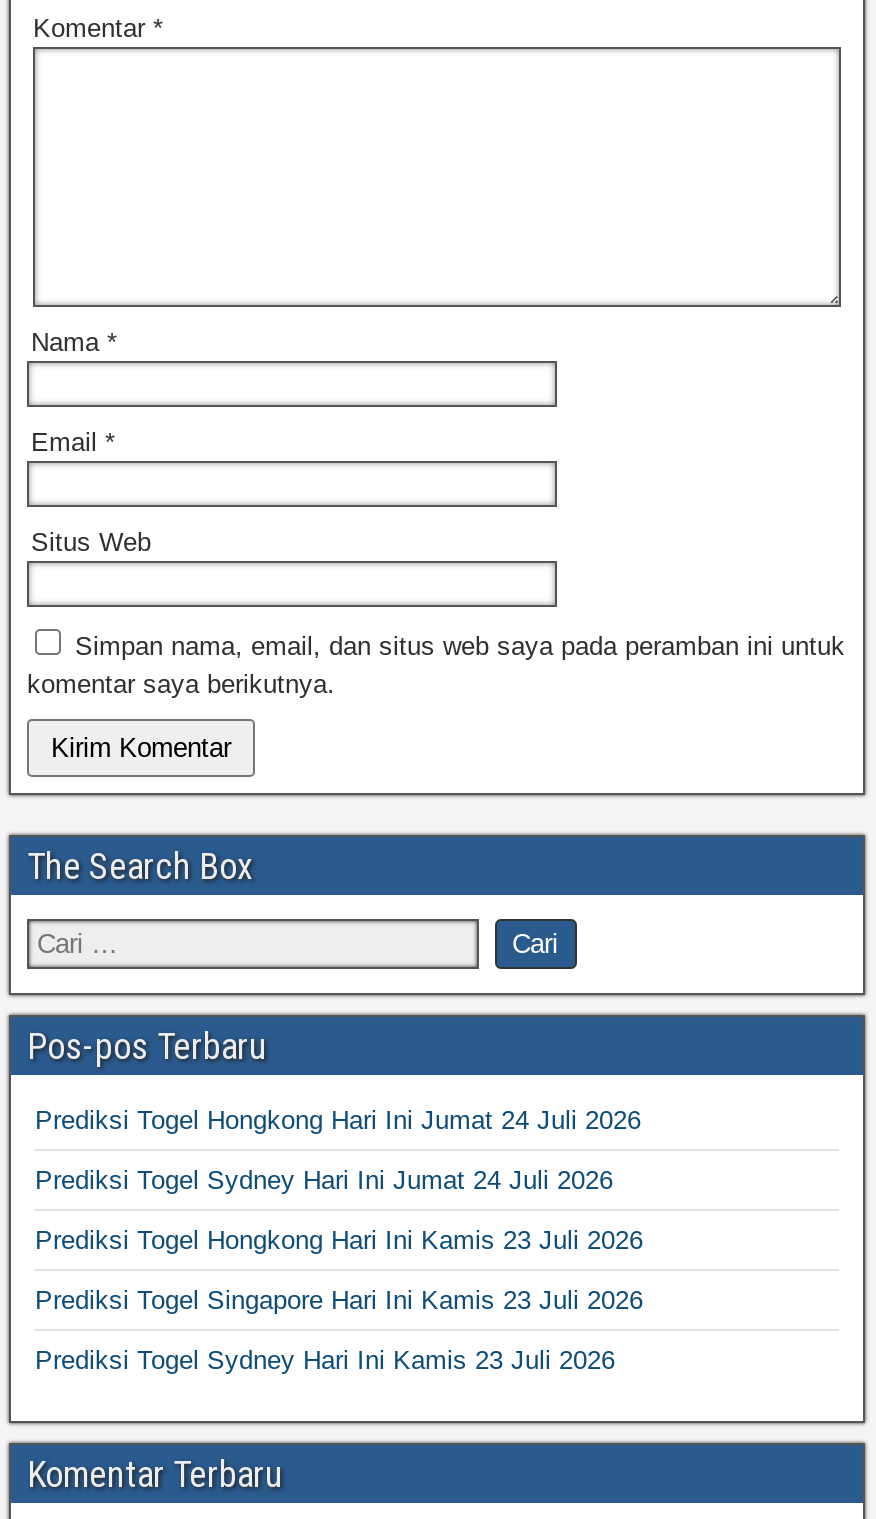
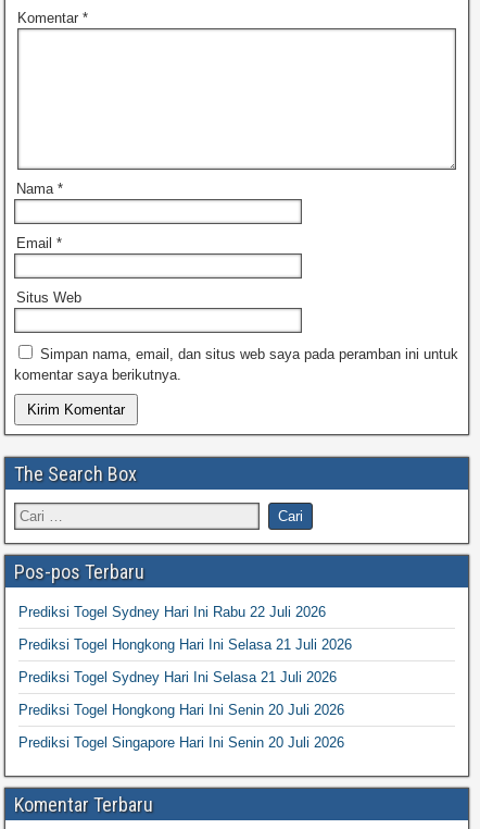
[35,1104,641,1134] Prediksi Togel Hongkong Hari Ini Jumat 24 Juli 2026 -> [18,603,326,620] Prediksi Togel Sydney Hari Ini Rabu 22 Juli 2026
[35,1164,613,1194] Prediksi Togel Sydney Hari Ini Jumat 24 Juli 2026 -> [18,636,352,652] Prediksi Togel Hongkong Hari Ini Selasa 21 Juli 2026
[35,1224,643,1254] Prediksi Togel Hongkong Hari Ini Kamis 23 Juli 2026 -> [18,669,337,685] Prediksi Togel Sydney Hari Ini Selasa 21 Juli 2026
[35,1284,643,1314] Prediksi Togel Singapore Hari Ini Kamis 23 Juli 2026 -> [18,701,344,717] Prediksi Togel Hongkong Hari Ini Senin 20 Juli 2026
[35,1344,615,1374] Prediksi Togel Sydney Hari Ini Kamis 23 Juli 2026 -> [18,734,344,750] Prediksi Togel Singapore Hari Ini Senin 20 Juli 2026

